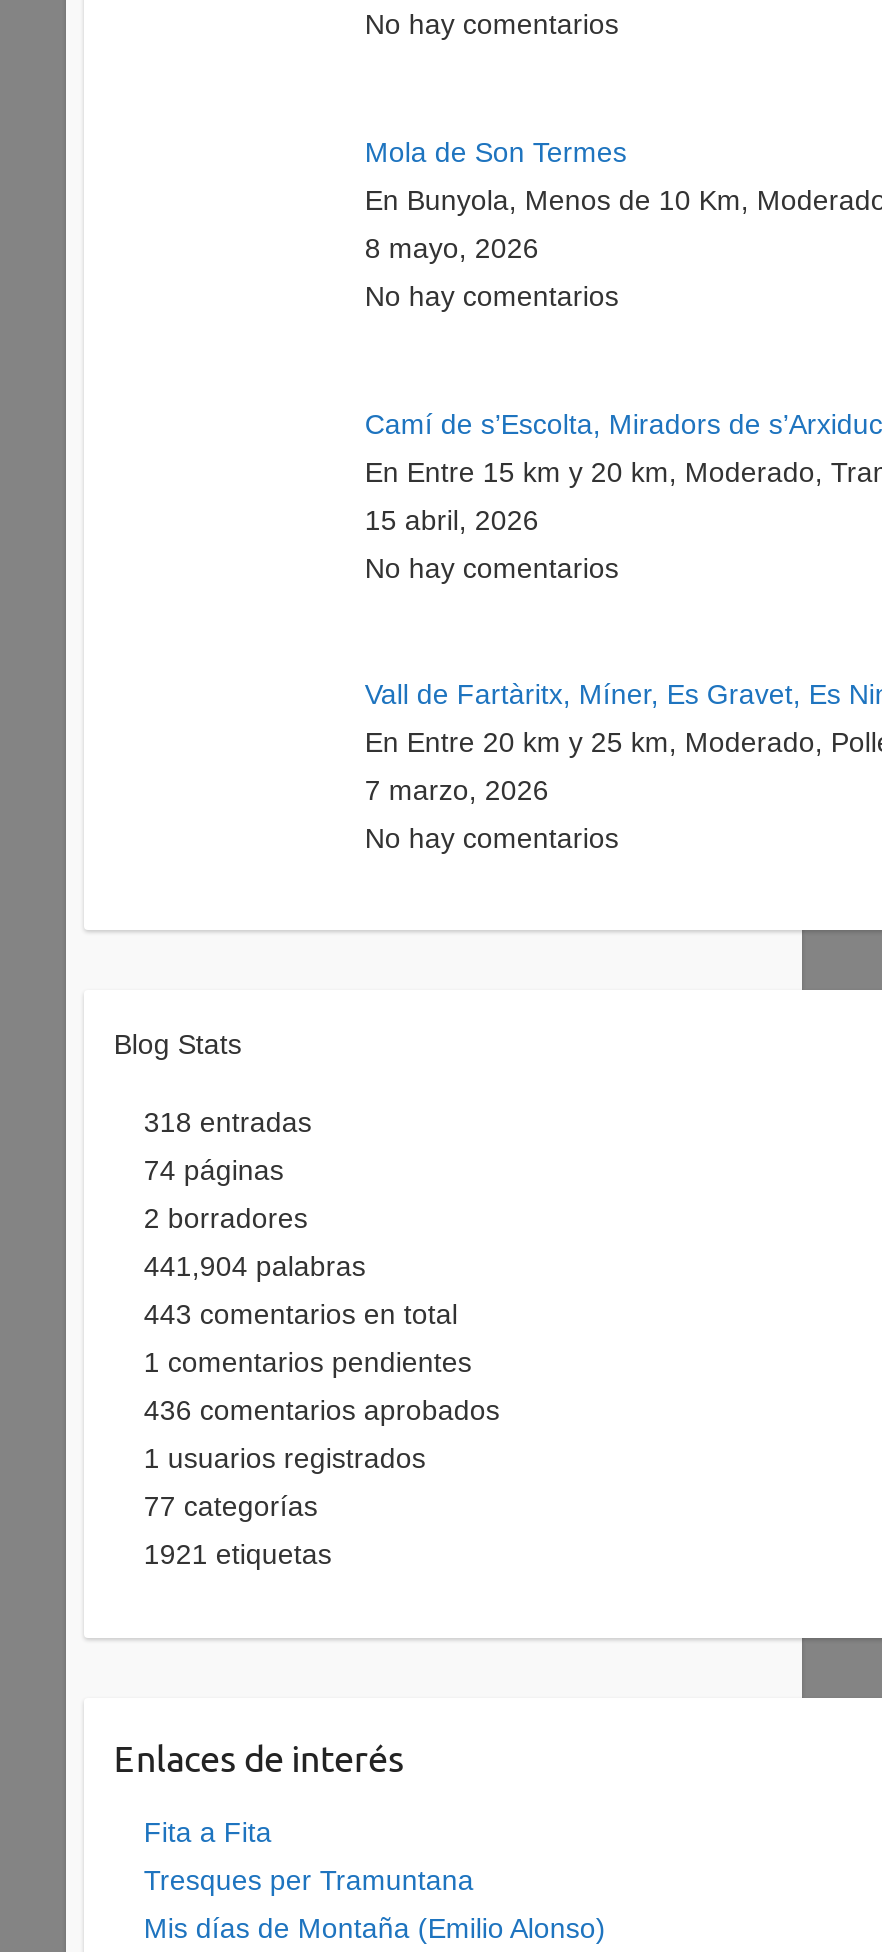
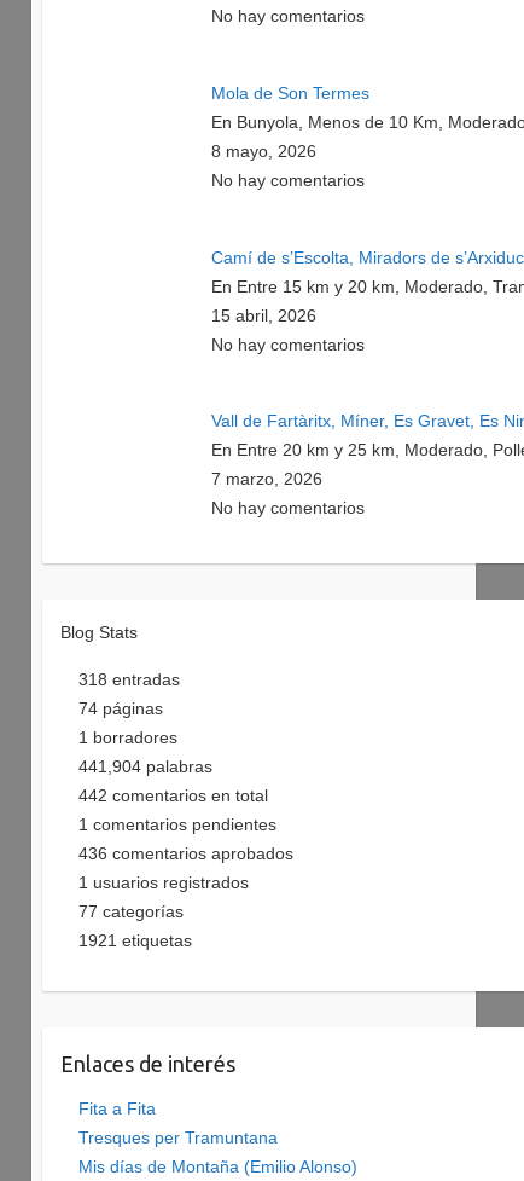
[144,1202,308,1234] 2 borradores -> [78,728,177,747] 1 borradores
[144,1298,458,1330] 443 comentarios en total -> [78,786,268,805] 442 comentarios en total

